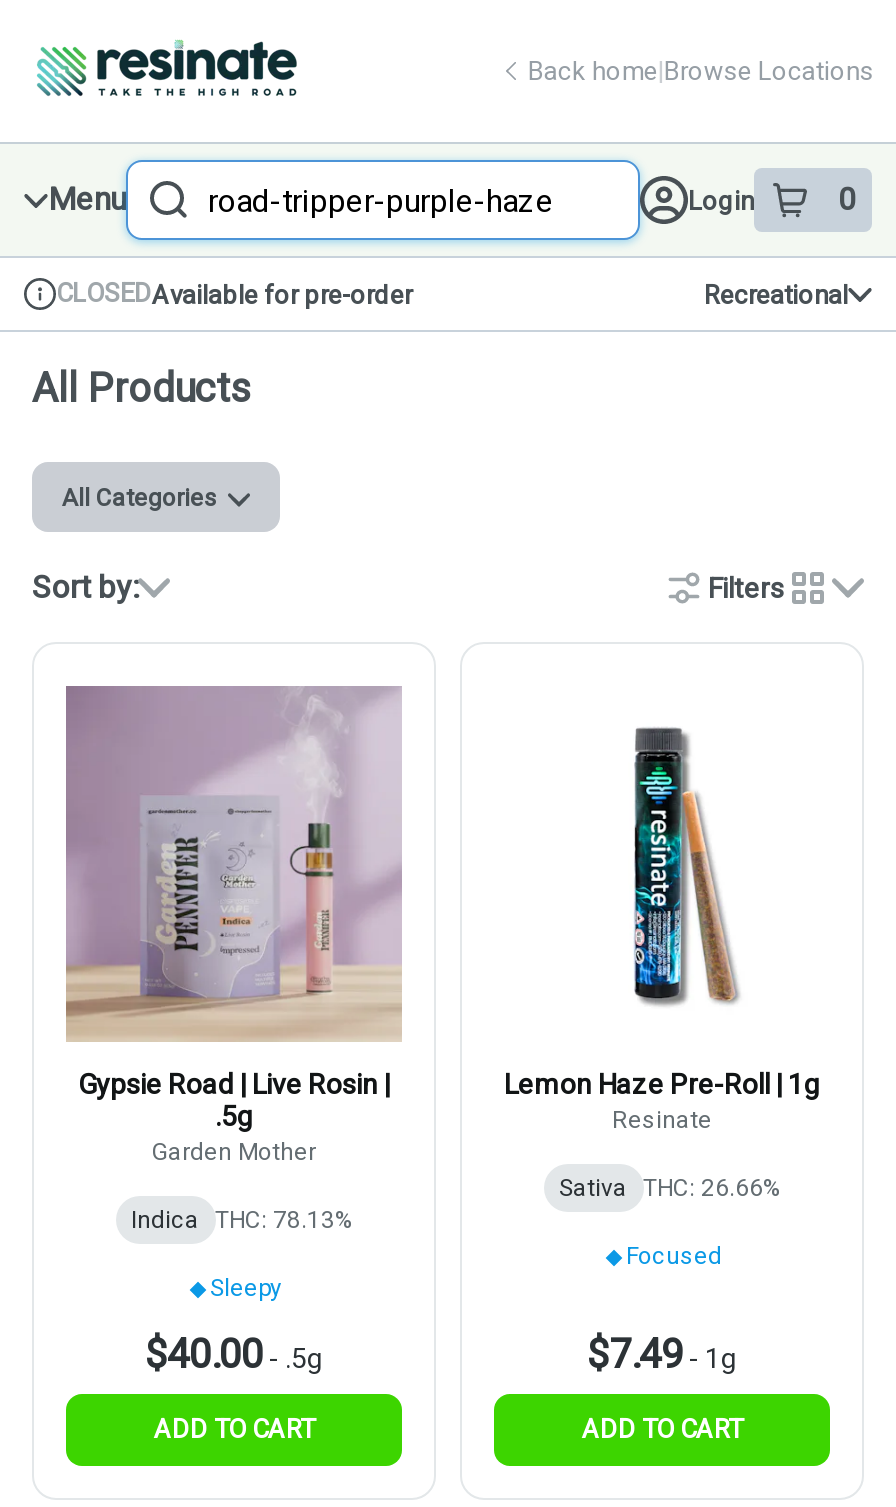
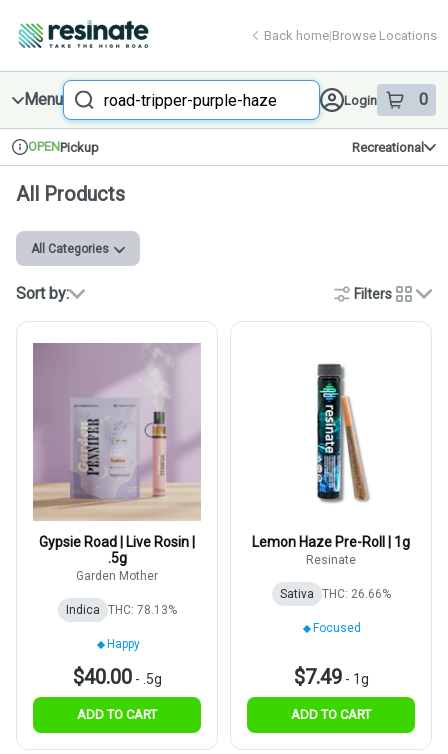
[56,278,412,309] CLOSEDAvailable for pre-order -> [28,139,99,154] OPENPickup
[210,1274,282,1302] Sleepy -> [106,637,139,651] Happy

